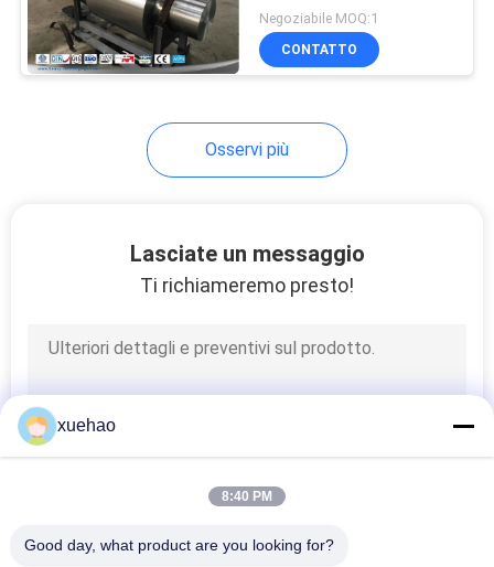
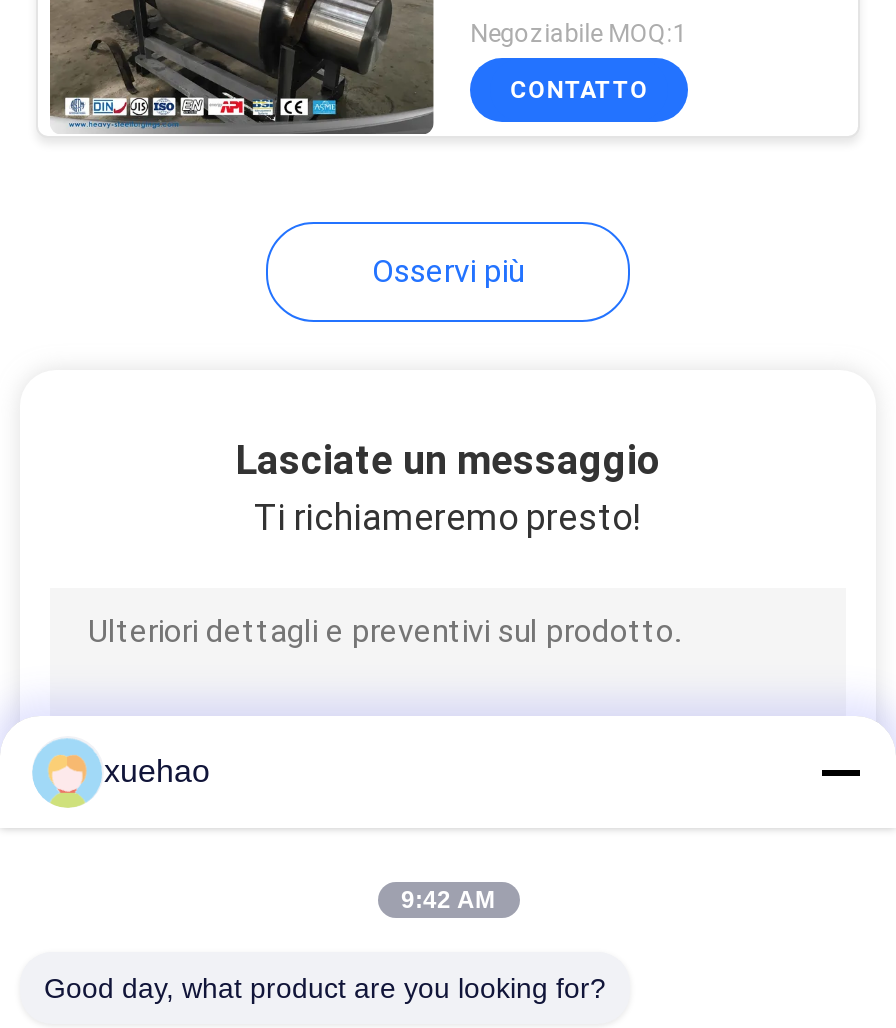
[222,489,272,504] 8:40 PM -> [401,886,495,914] 9:42 AM

